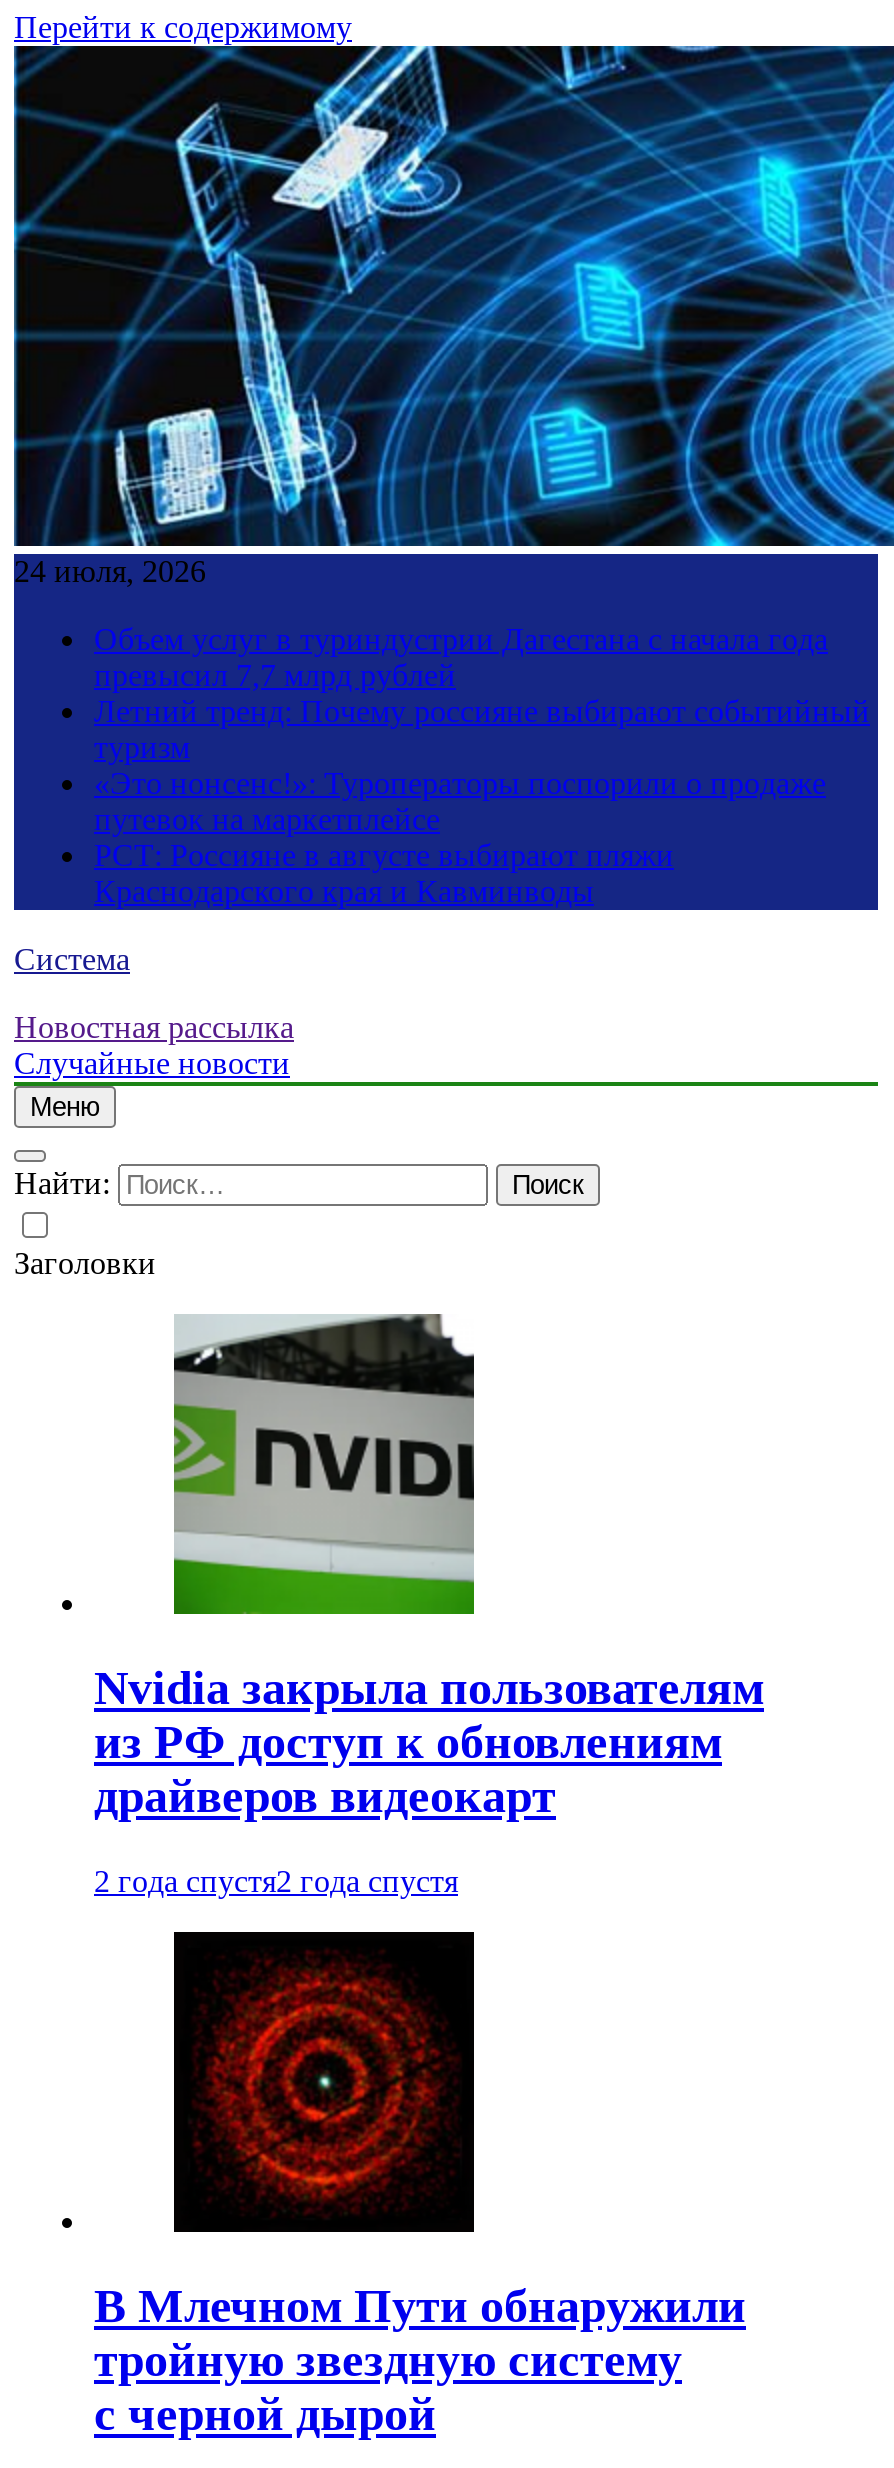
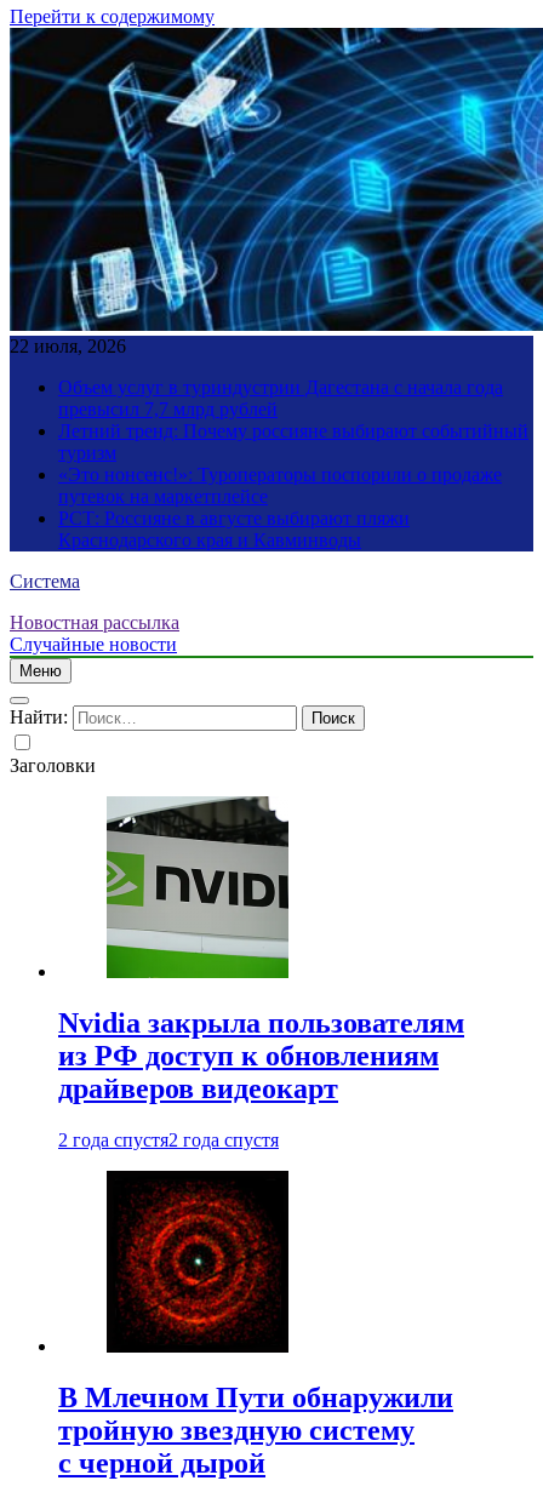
[14,554,206,588] 24 июля, 2026 -> [10,336,126,356] 22 июля, 2026

